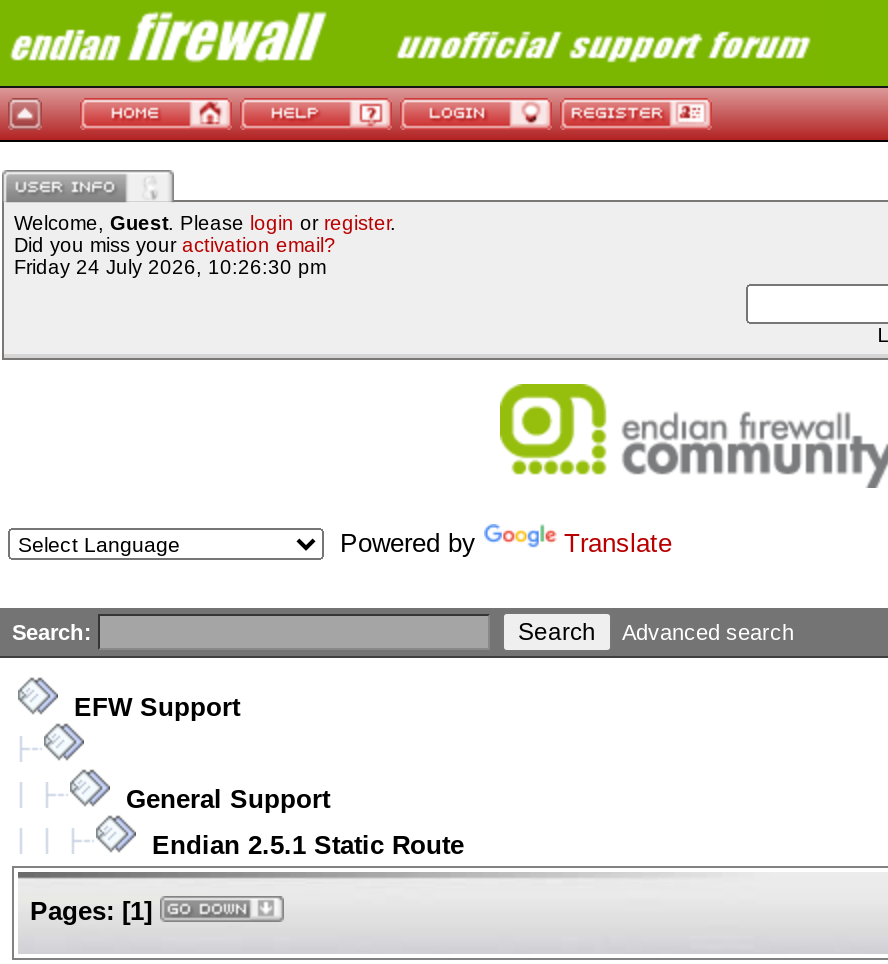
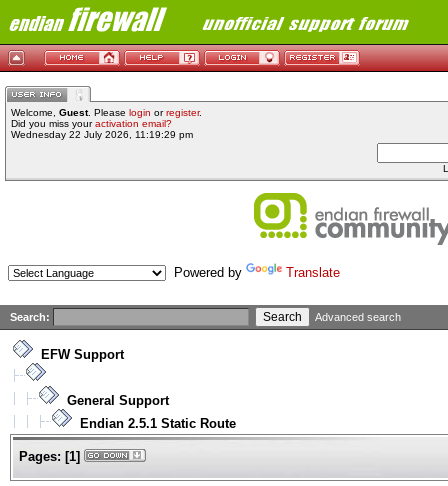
[14,256,326,278] Friday 24 July 2026, 10:26:30 pm -> [11,129,193,140] Wednesday 22 July 2026, 11:19:29 pm

